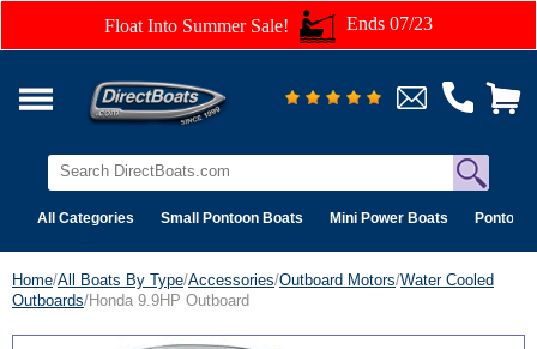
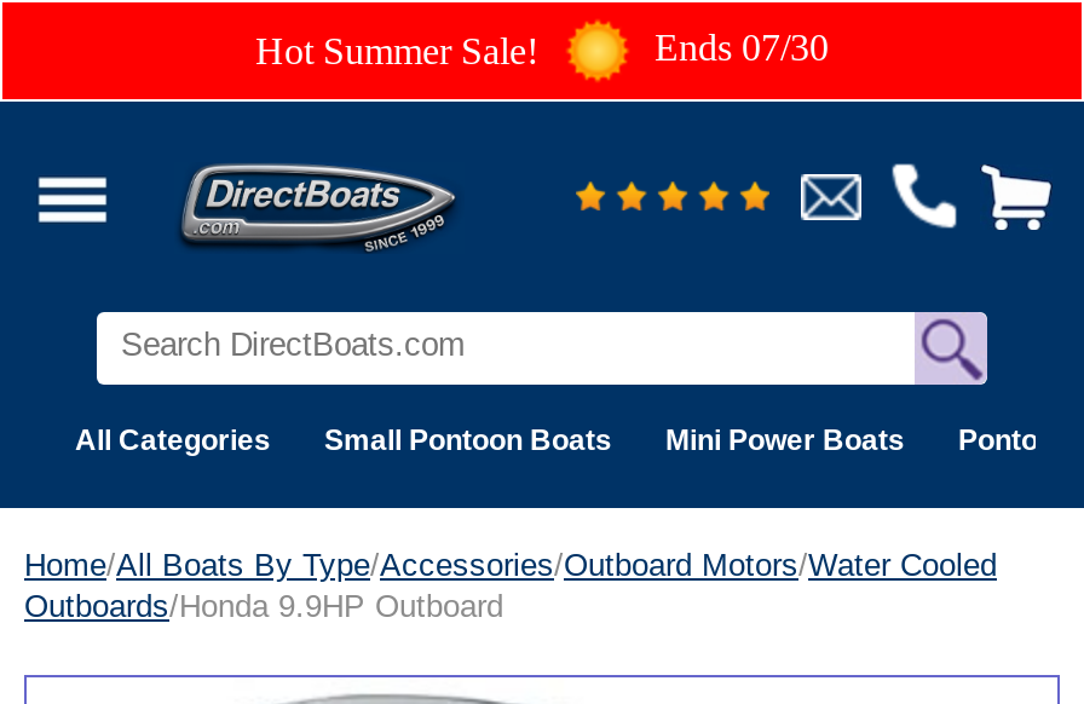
[104,13,433,35] Float Into Summer Sale! | Ends 07/23 -> [255,26,829,71] Hot Summer Sale! | Ends 07/30

